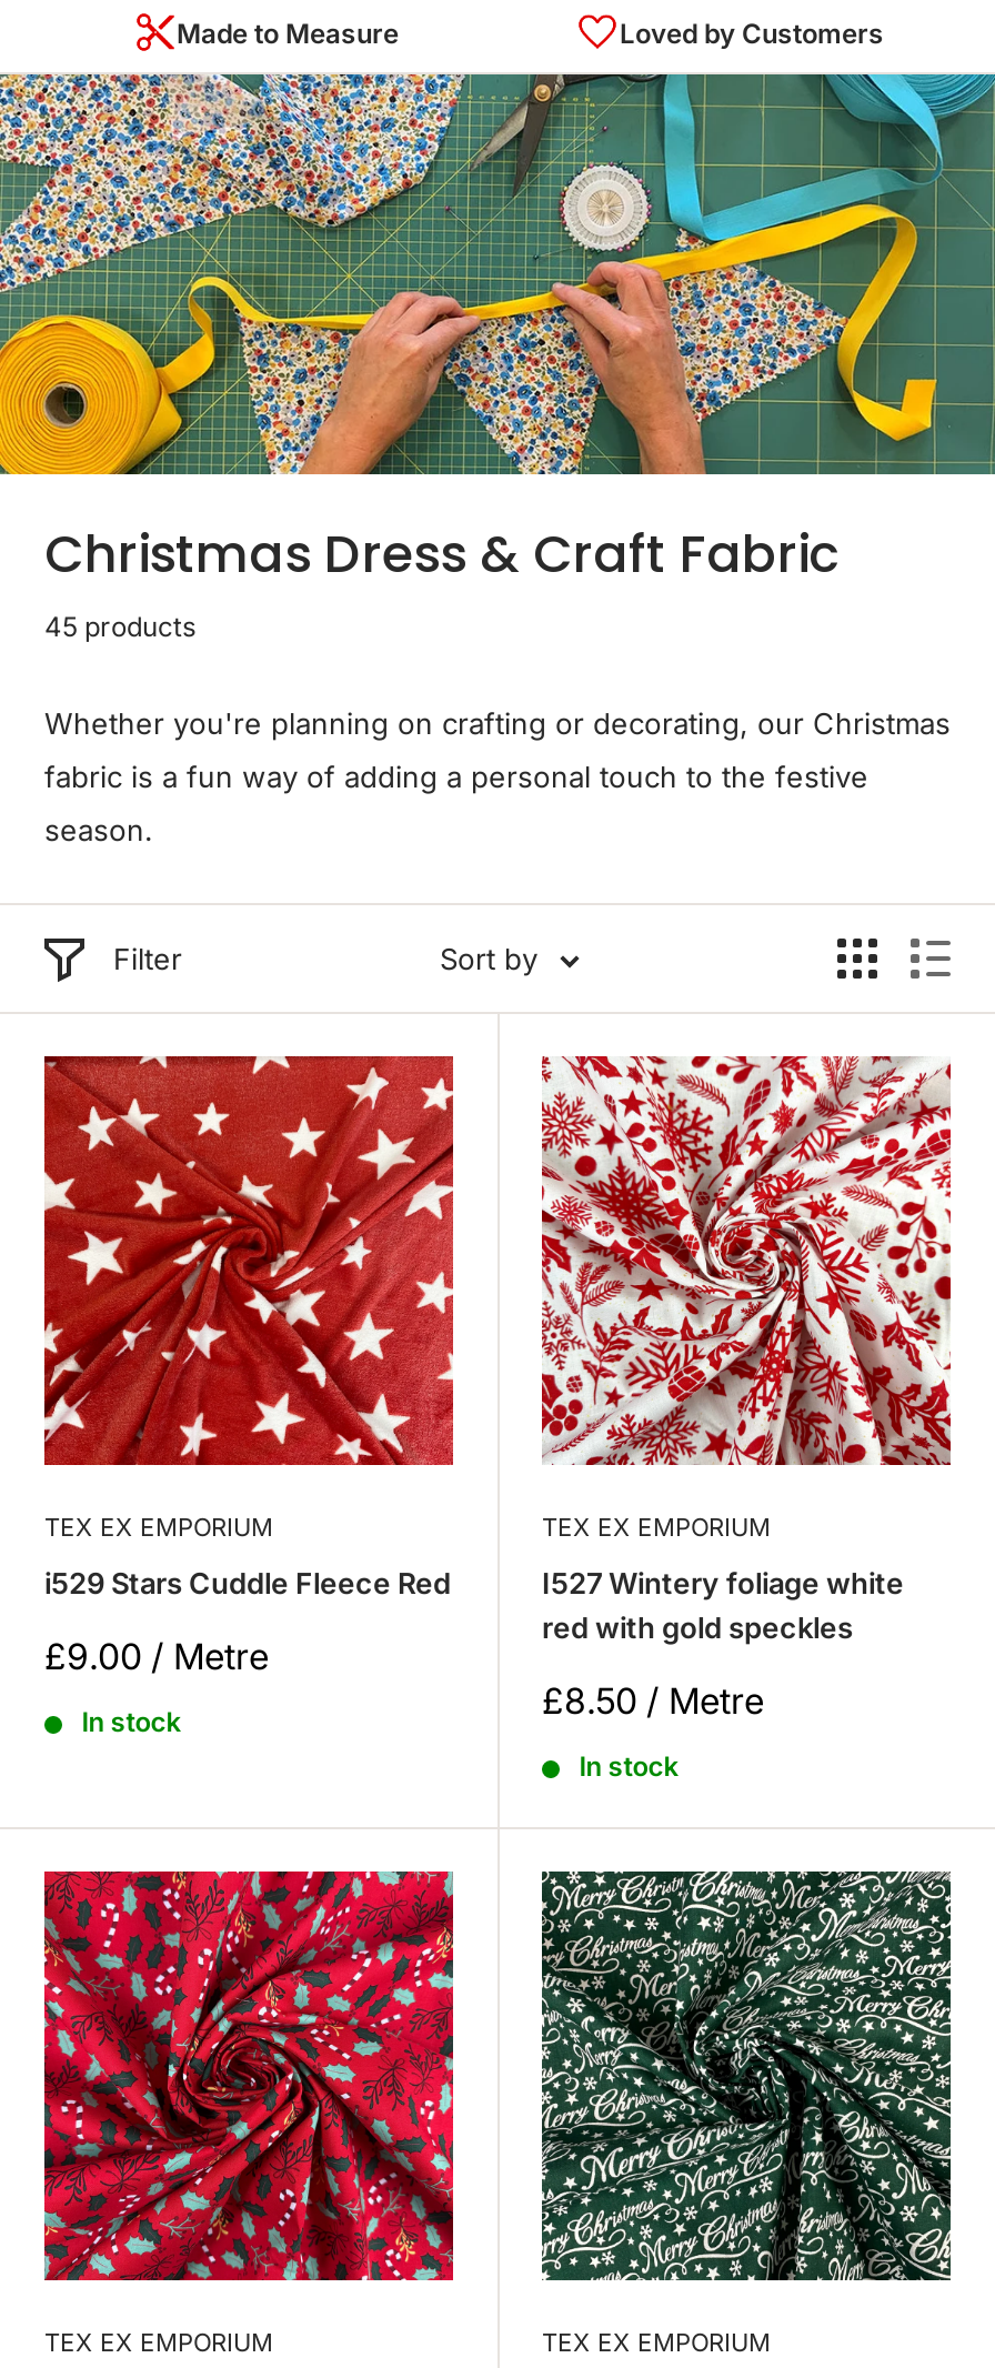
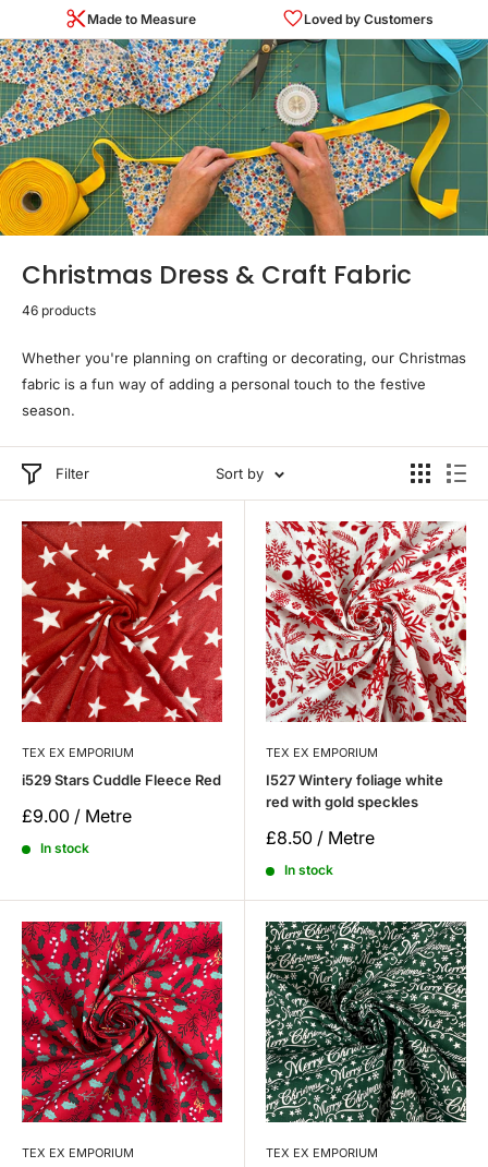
[44,610,195,643] 45 products -> [22,302,96,318] 46 products

